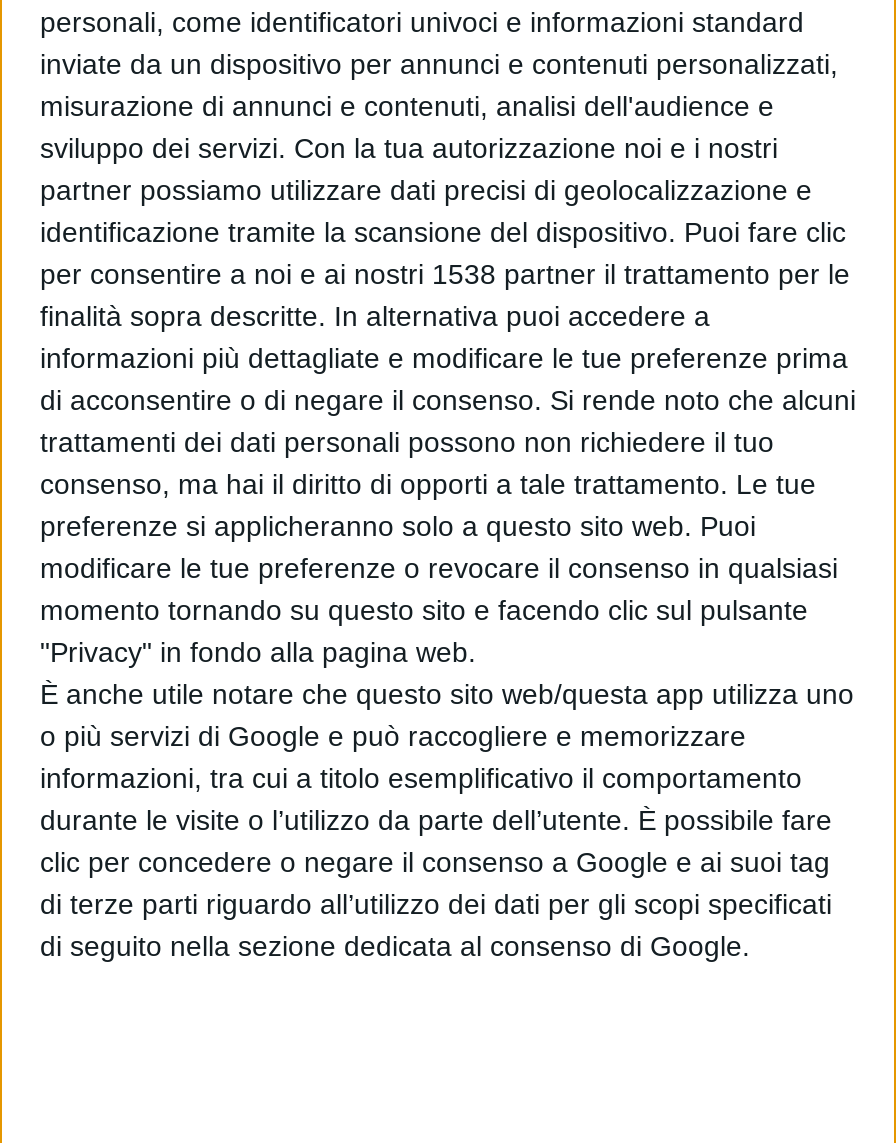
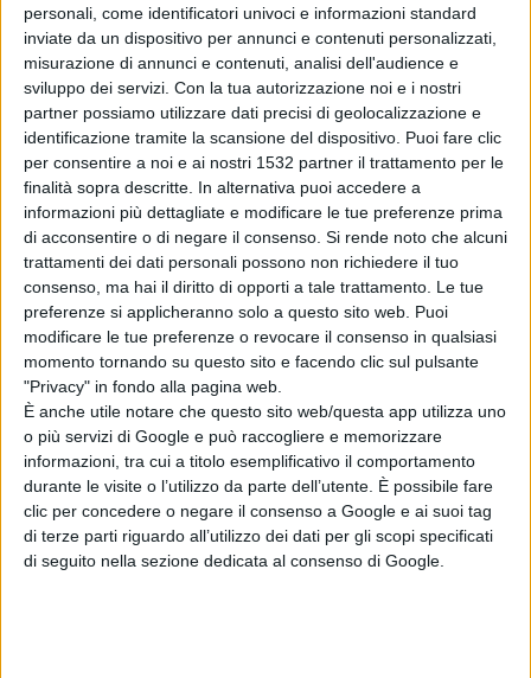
[40,257,850,289] per consentire a noi e ai nostri 1538 partner il trattamento per le -> [24,153,504,172] per consentire a noi e ai nostri 1532 partner il trattamento per le

